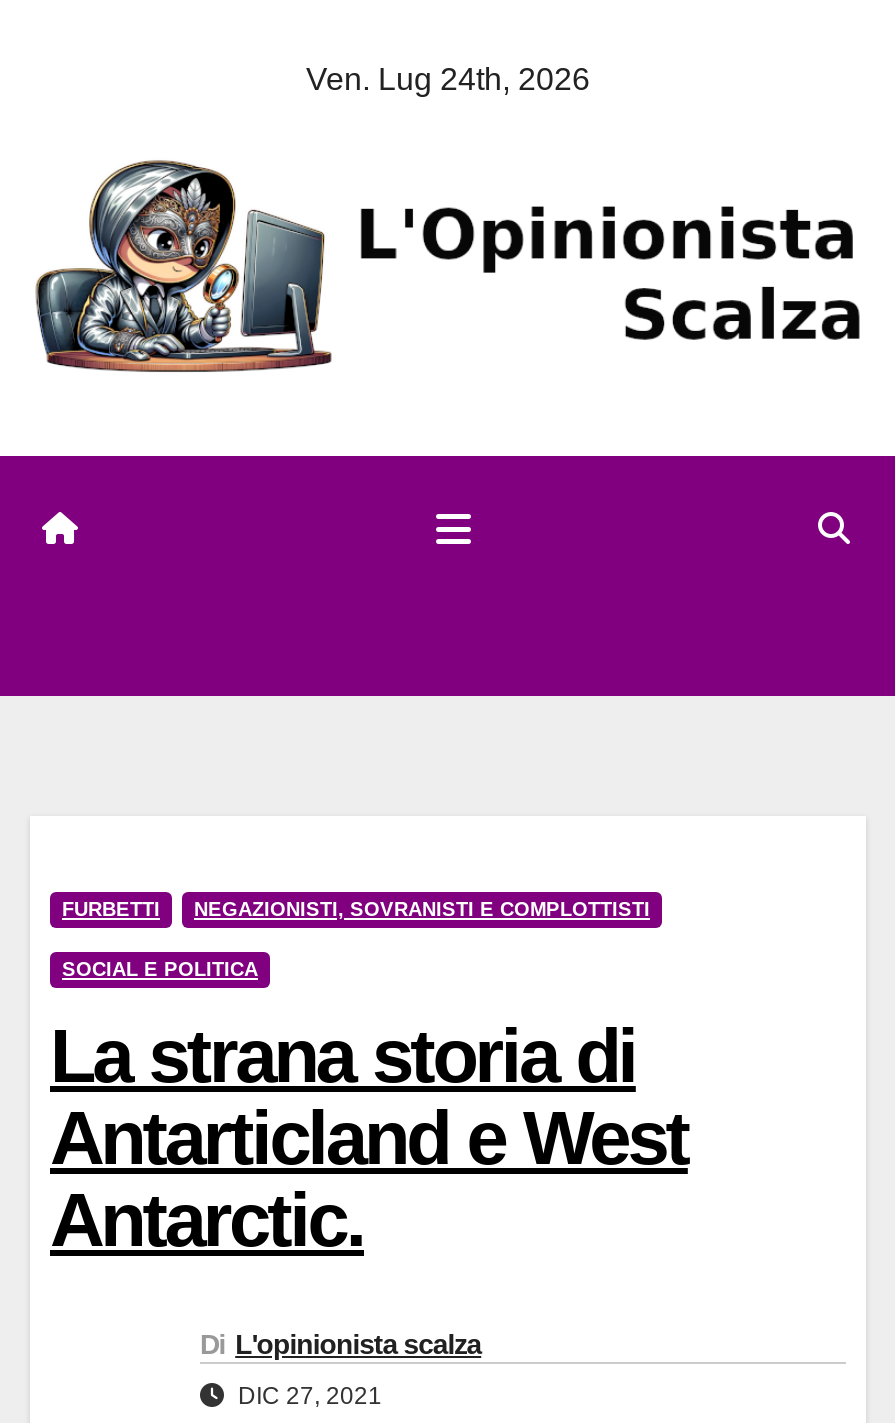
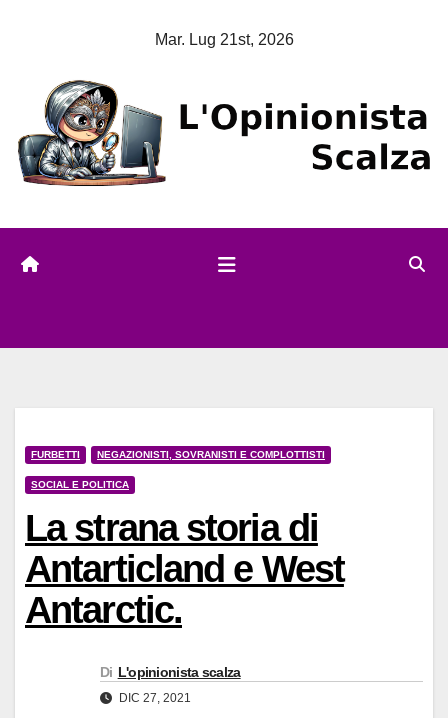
[306,62,590,96] Ven. Lug 24th, 2026 -> [154,31,293,48] Mar. Lug 21st, 2026

